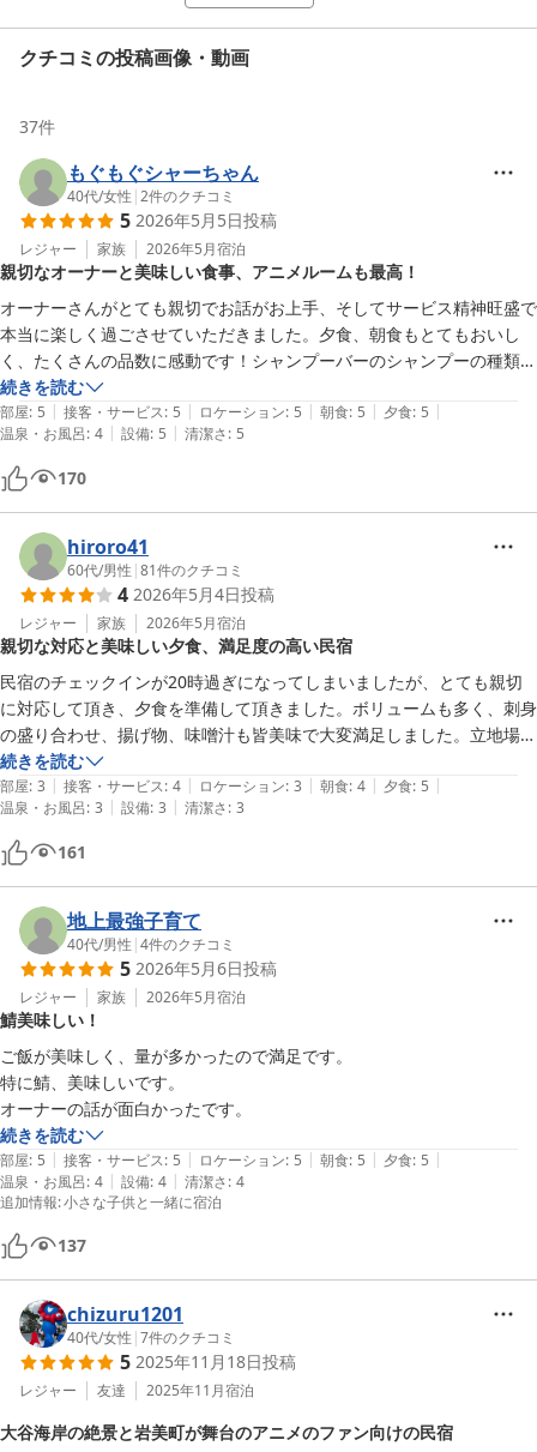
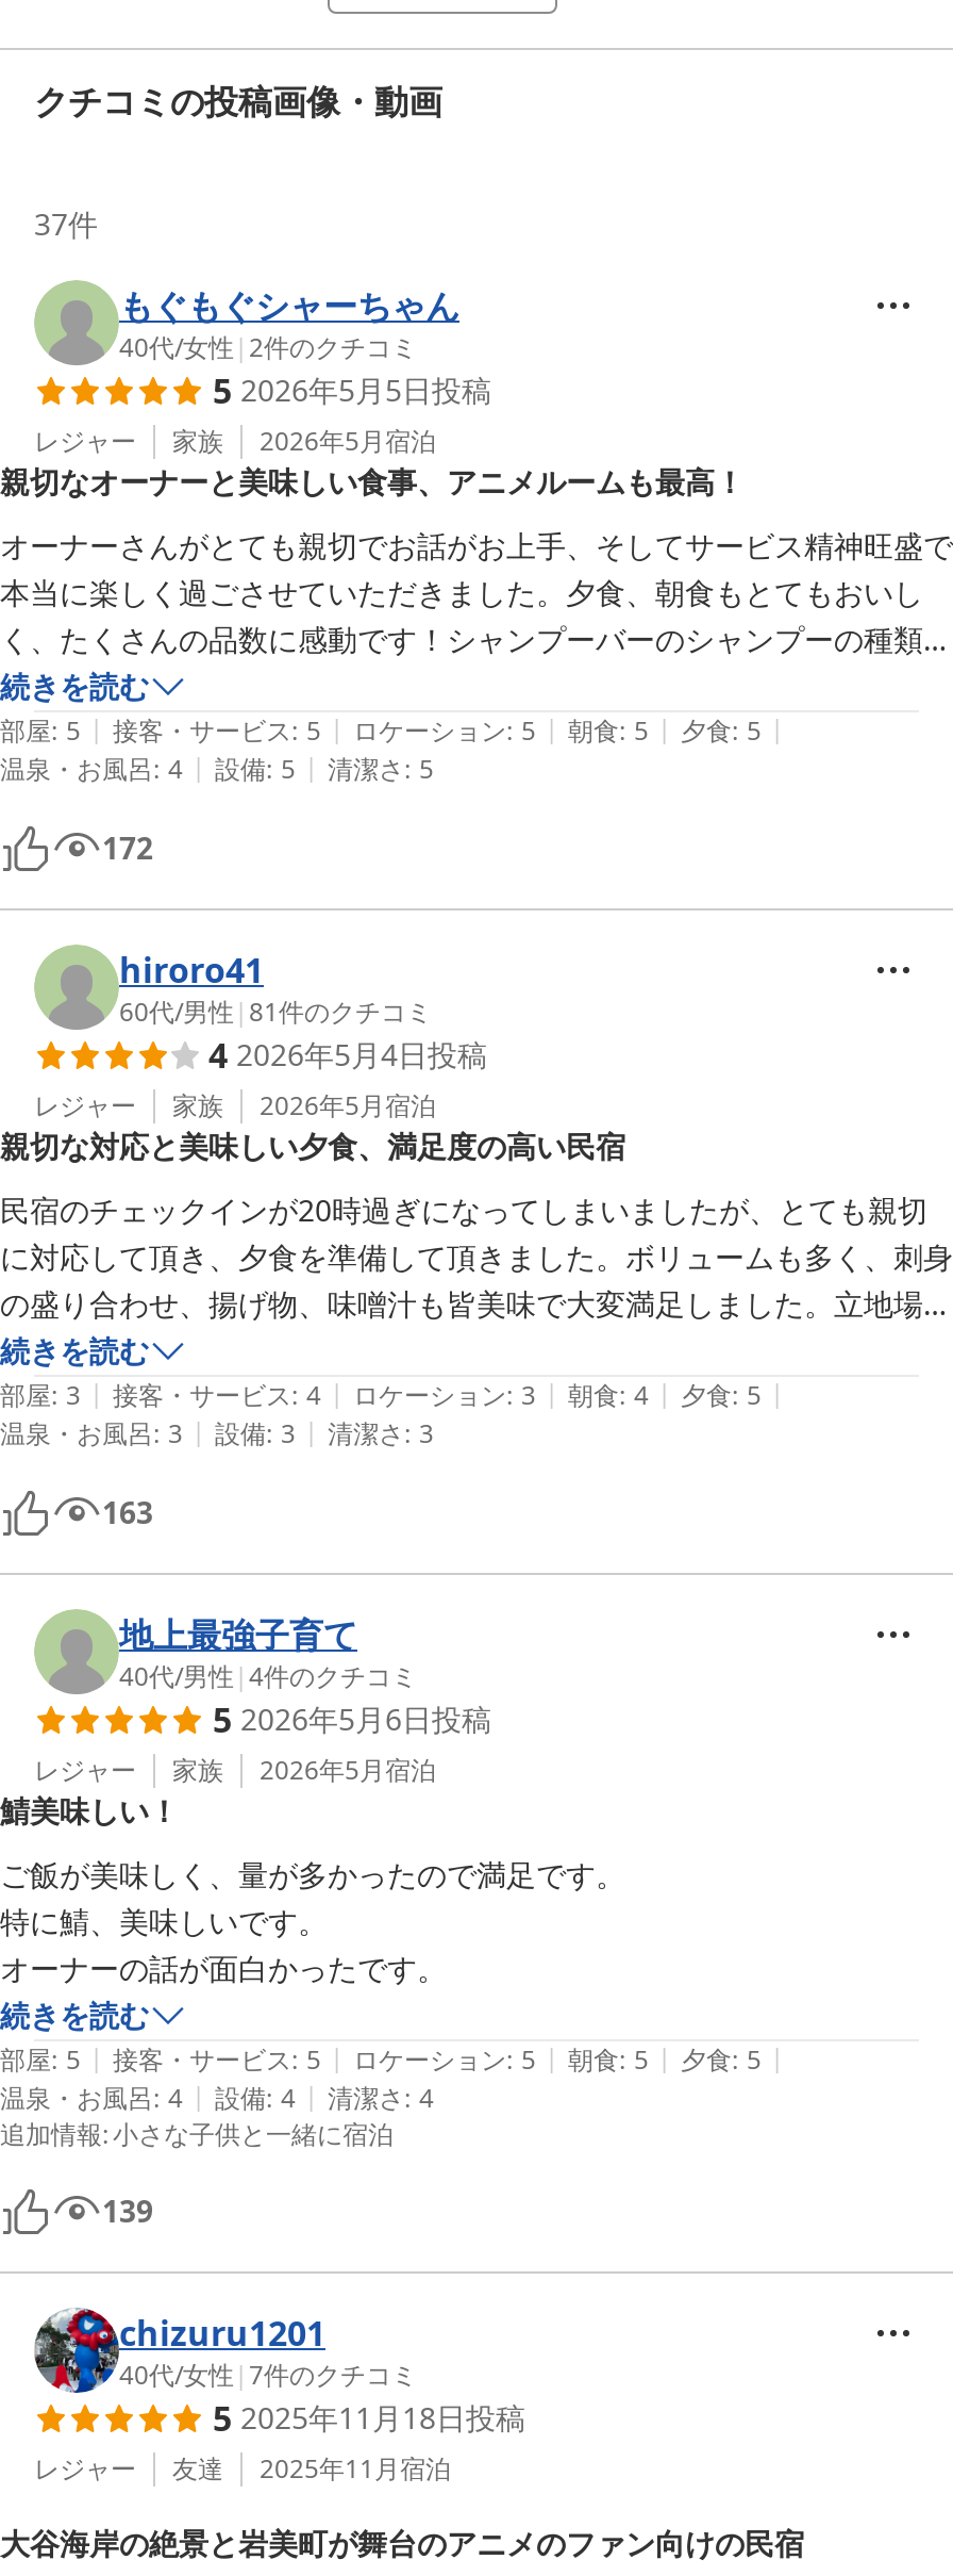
[58,466,86,489] 170 -> [102,827,153,868] 172
[58,841,86,863] 161 -> [102,1492,153,1532] 163
[58,1234,86,1257] 137 -> [102,2191,153,2231] 139

